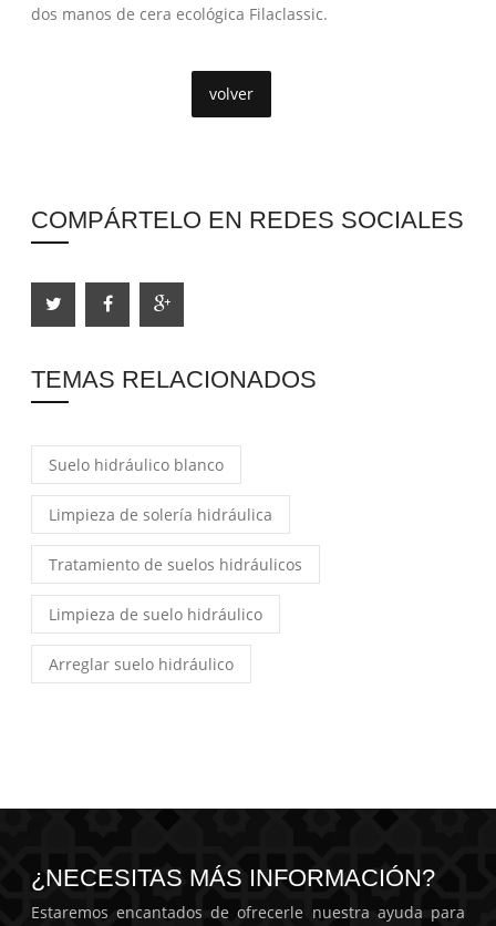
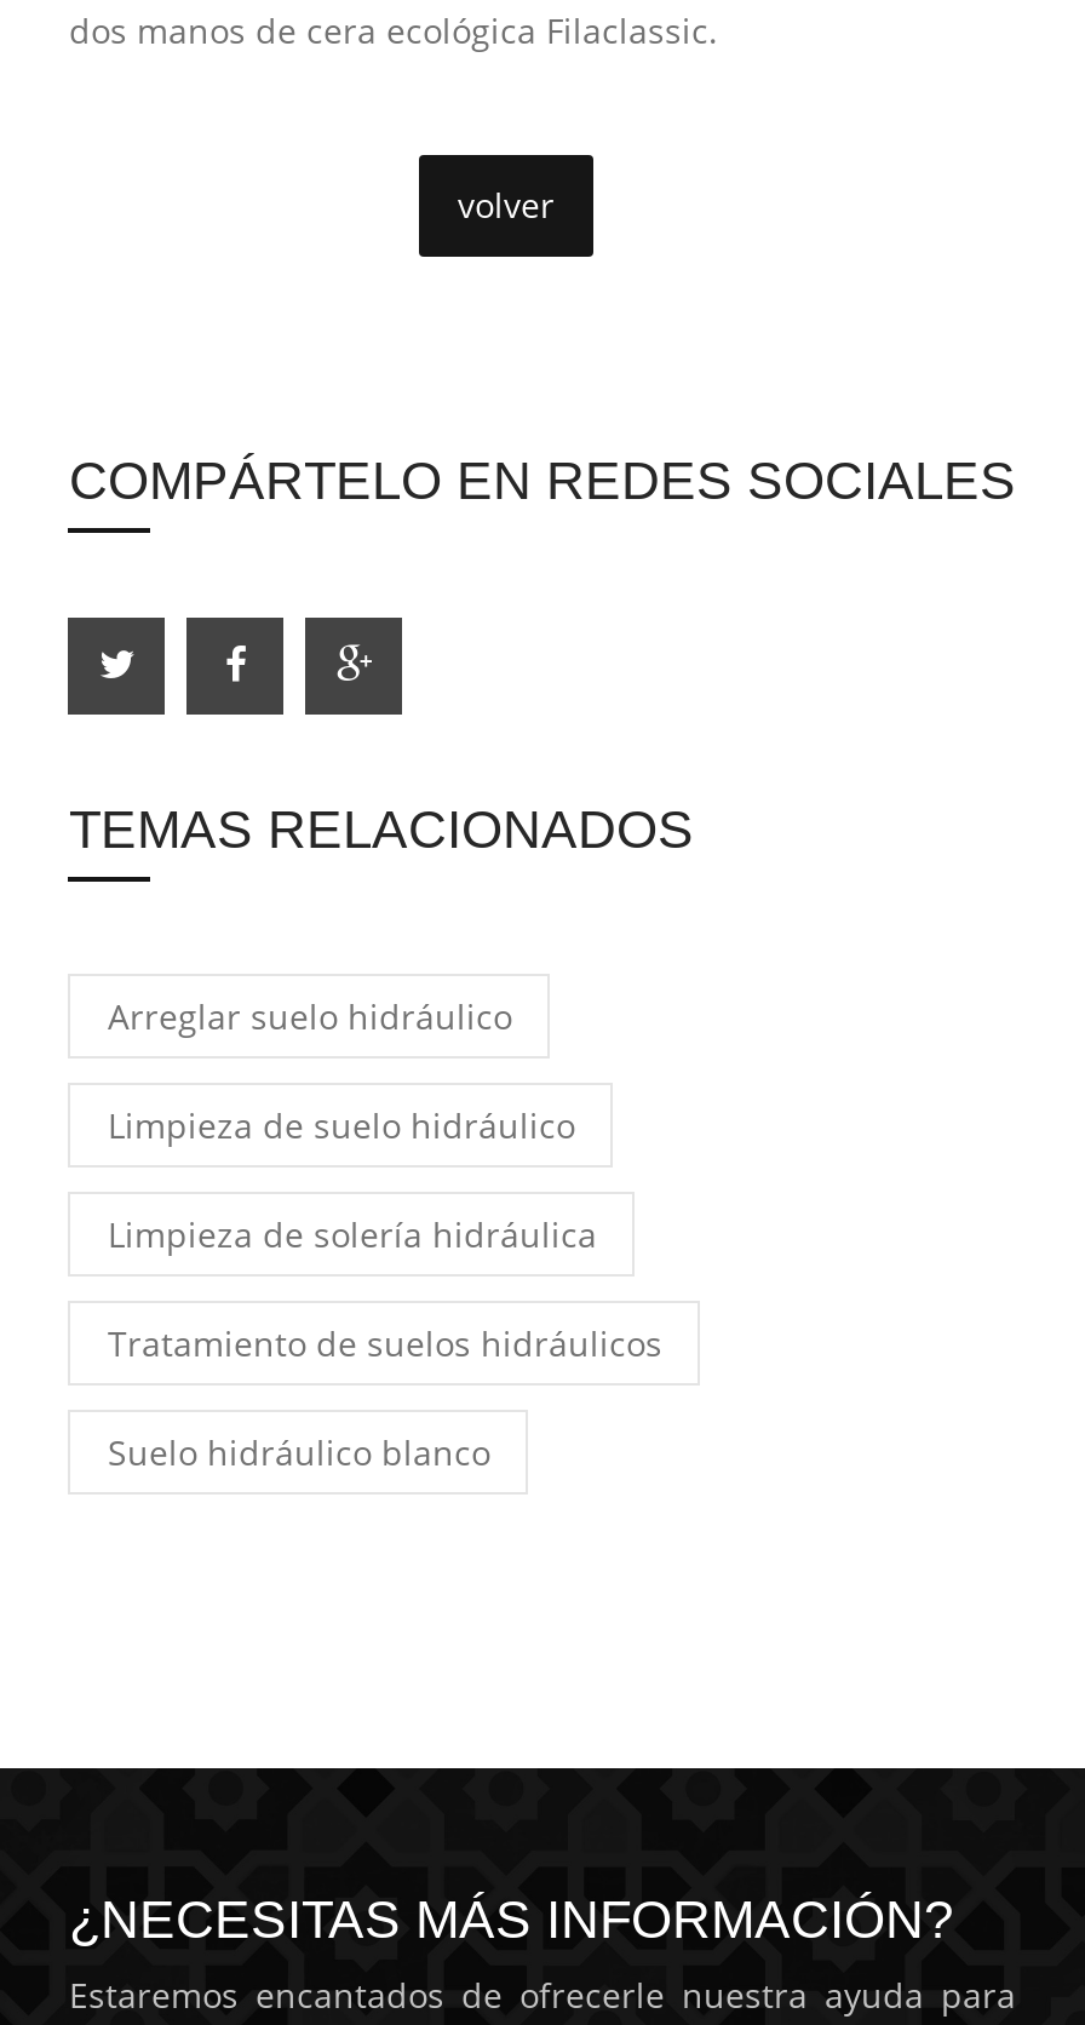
moved [49,454,224,475] -> [108,1429,490,1475]: Suelo hidráulico blanco
moved [49,504,303,575] -> [108,1211,662,1366]: Limpieza de solería hidráulica | Tratamiento de suelos hidráulicos
moved [49,604,263,675] -> [108,993,575,1148]: Limpieza de suelo hidráulico | Arreglar suelo hidráulico

